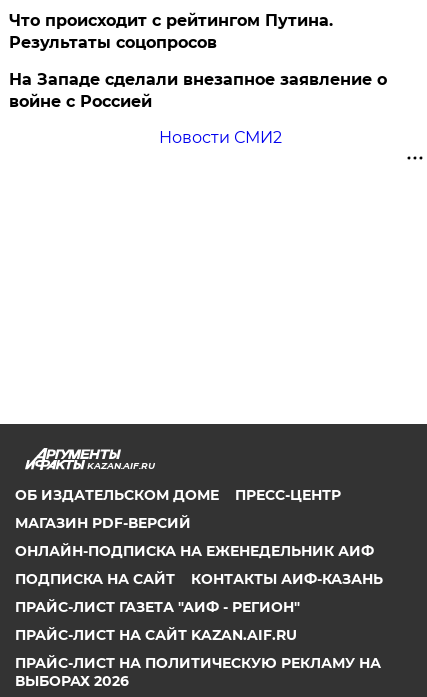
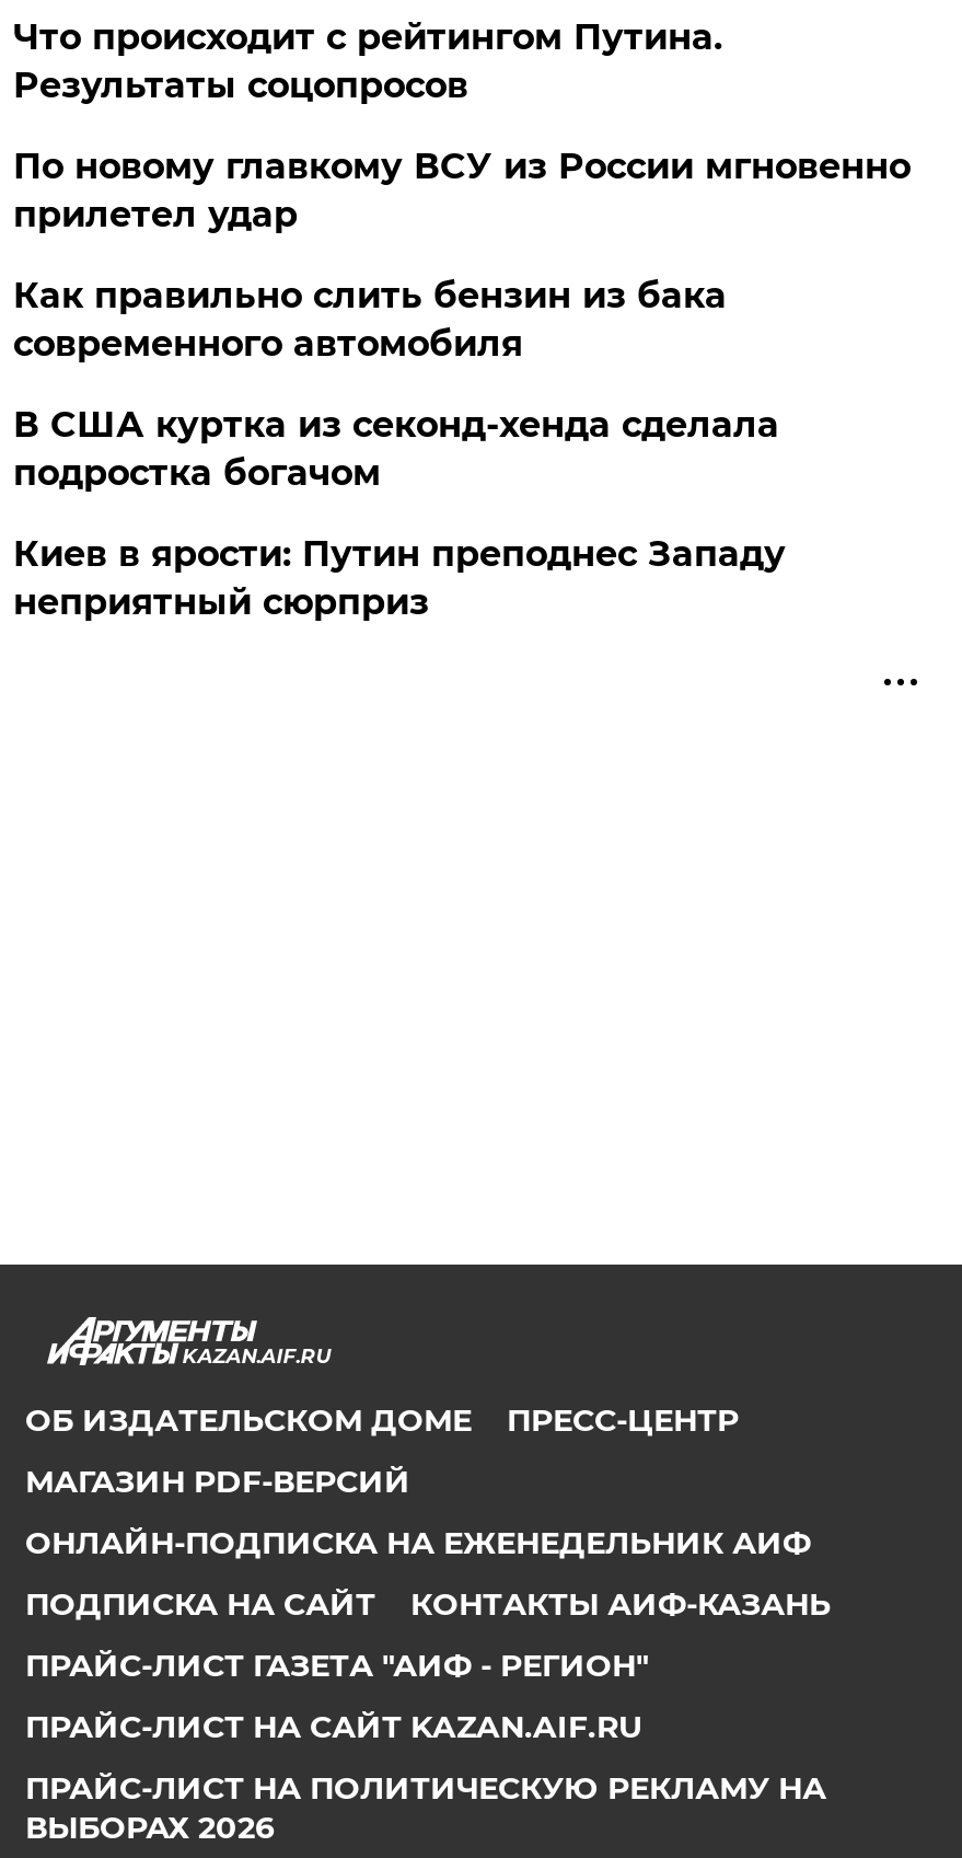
[9,70,387,147] На Западе сделали внезапное заявление о | войне с Россией | Новости СМИ2 -> [13,146,910,623] По новому главкому ВСУ из России мгновенно | прилетел удар | Как правильно слить бензин из бака | современного автомобиля | В США куртка из секонд-хенда сделала | подростка богачом | Киев в ярости: Путин преподнес Западу | неприятный сюрприз

